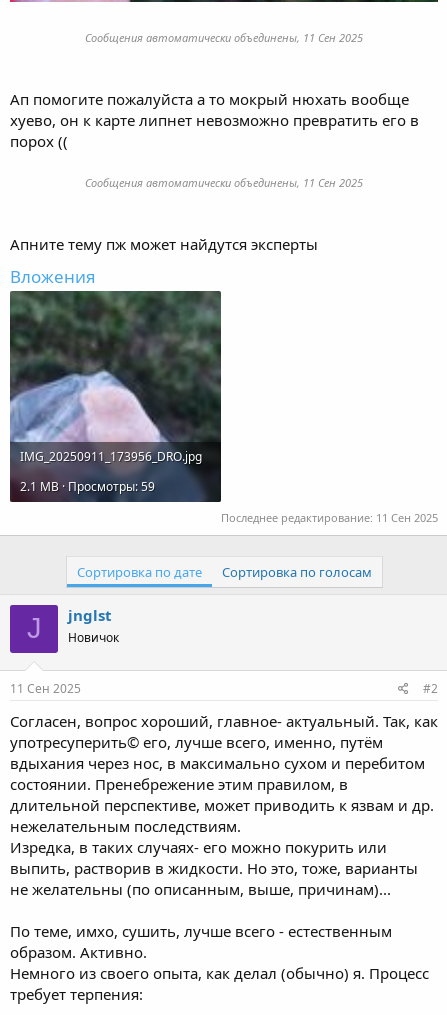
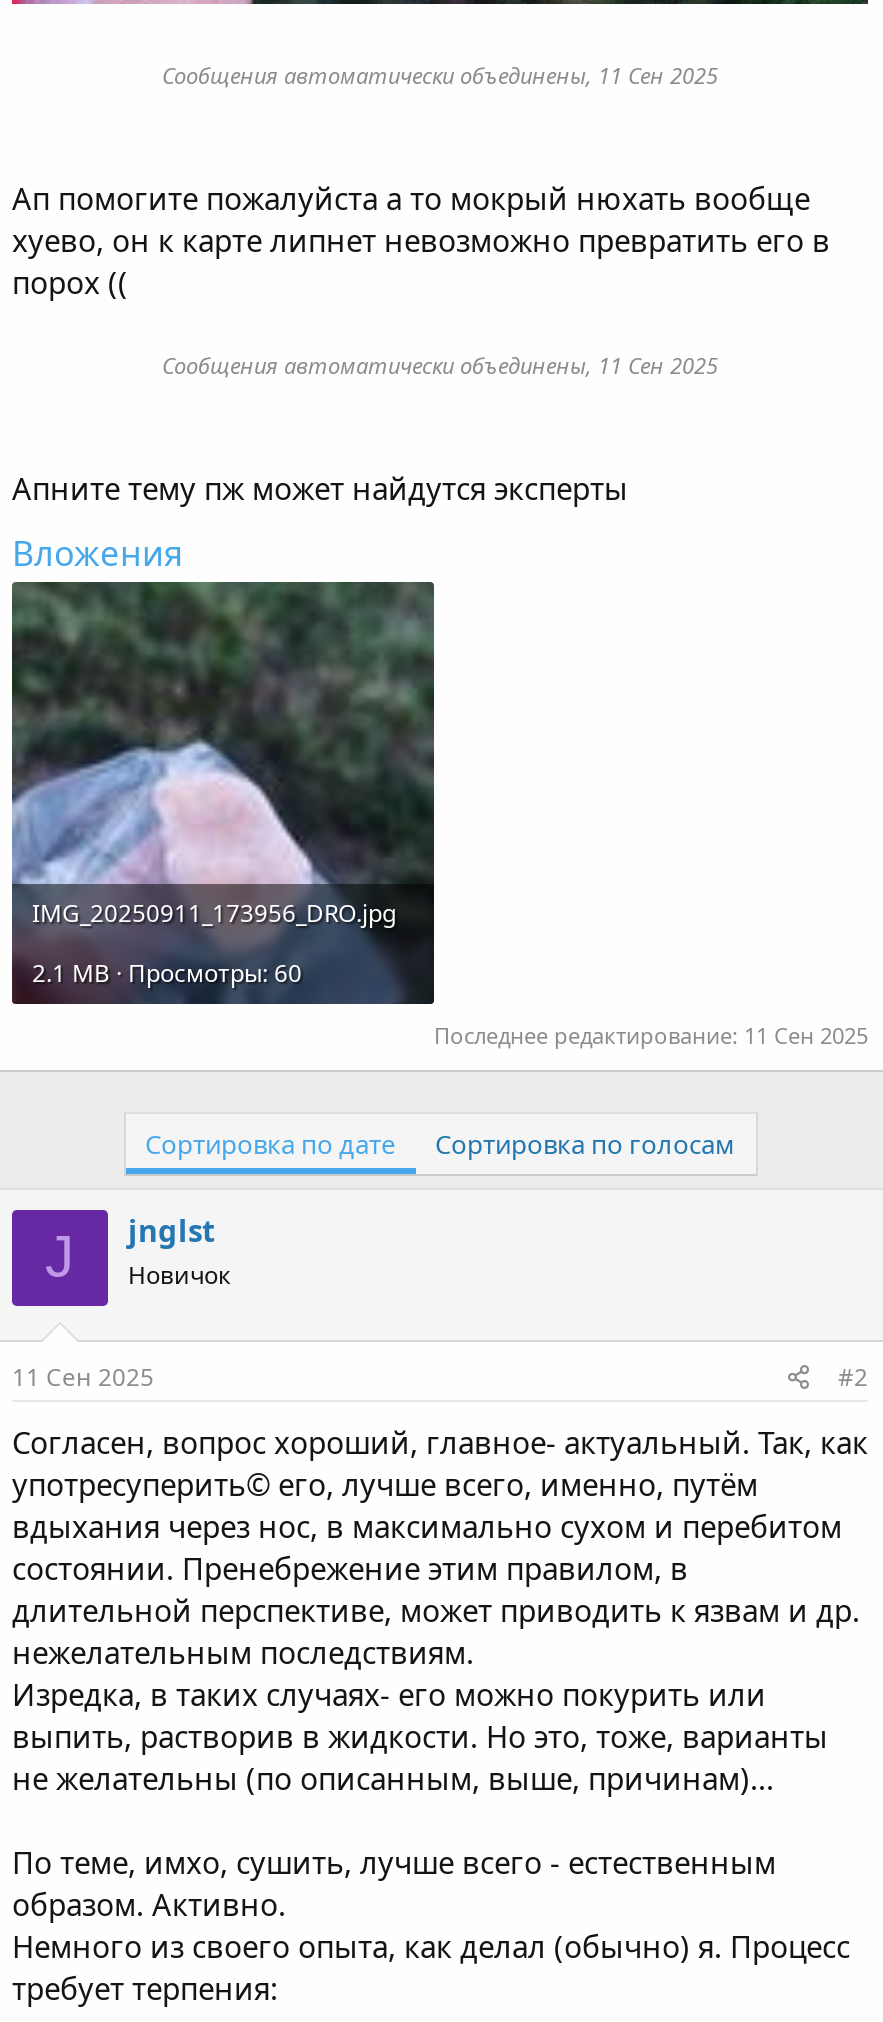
[20,478,155,495] 2.1 MB · Просмотры: 59 -> [32,957,302,991] 2.1 MB · Просмотры: 60

